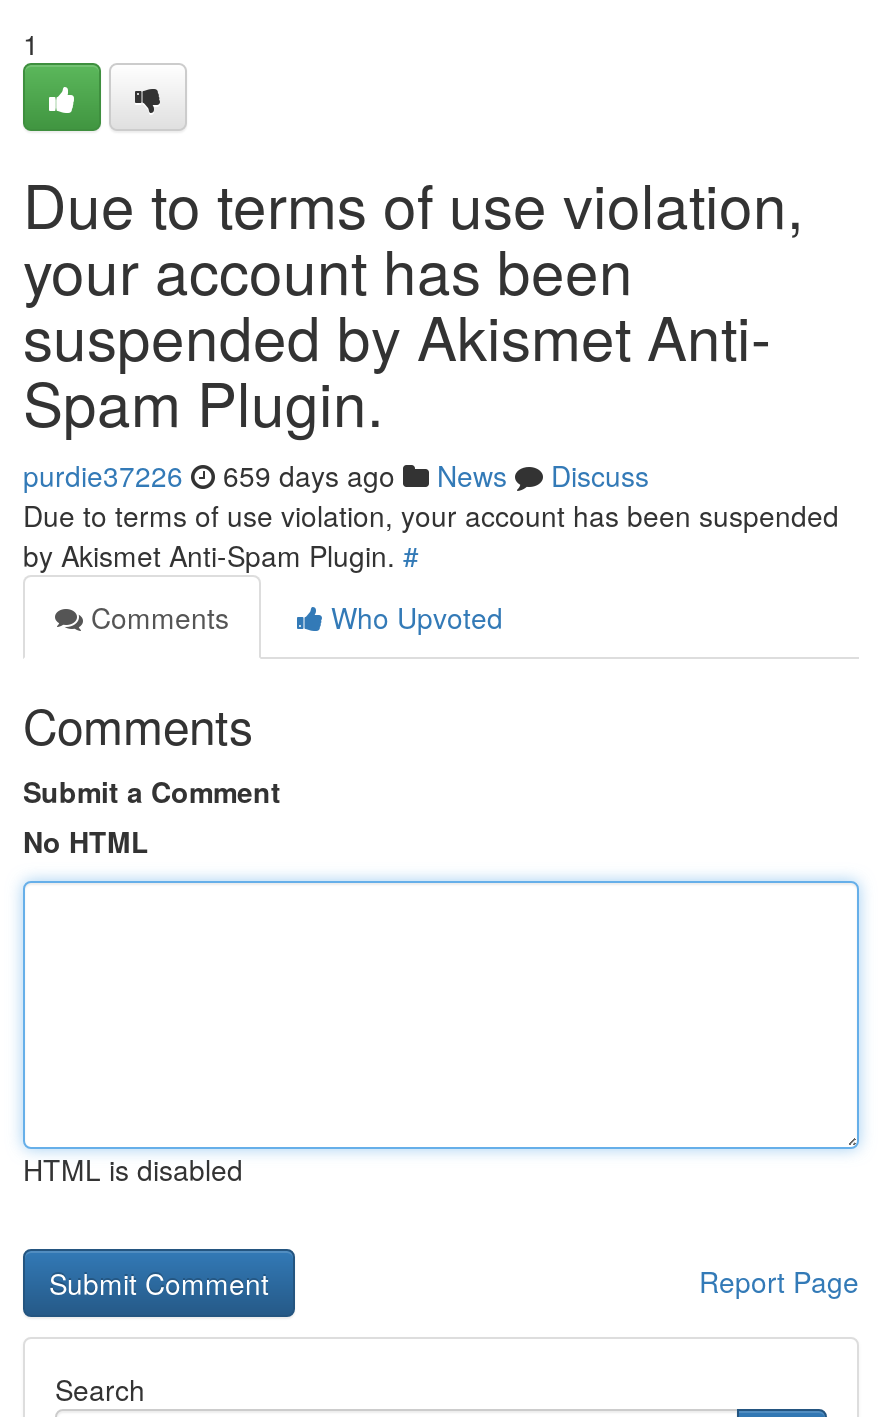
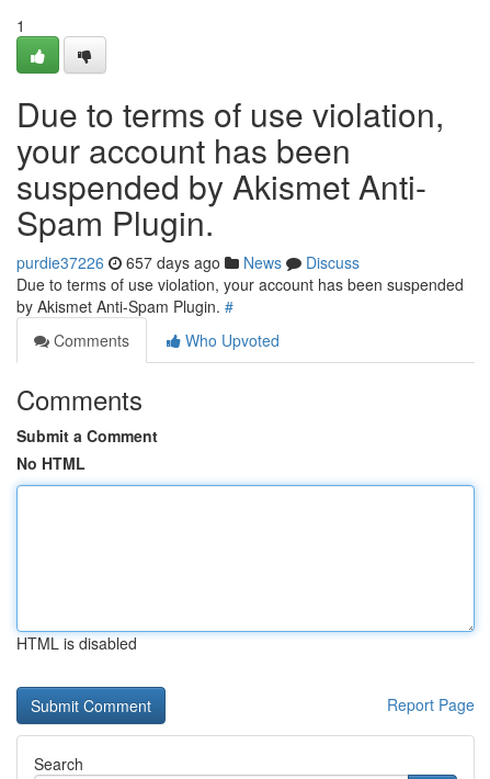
[23,455,649,495] purdie37226 659 days ago News Discuss -> [16,251,360,273] purdie37226 657 days ago News Discuss

